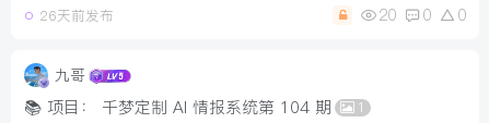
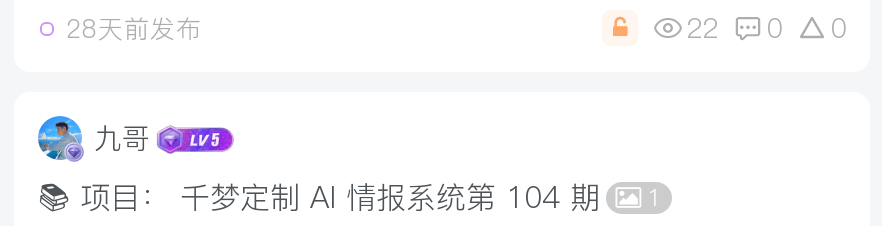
[39,6,114,25] 26天前发布 -> [66,12,202,46] 28天前发布
[379,5,466,27] 20 0 0 -> [686,9,846,49] 22 0 0

